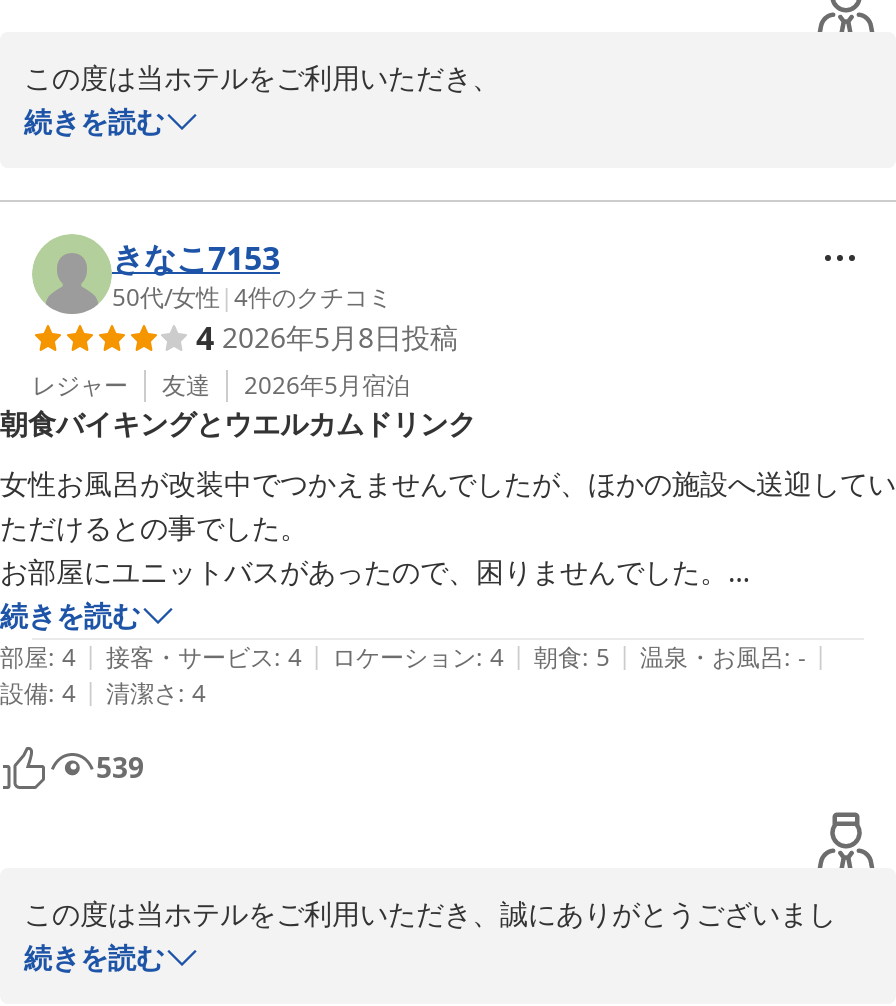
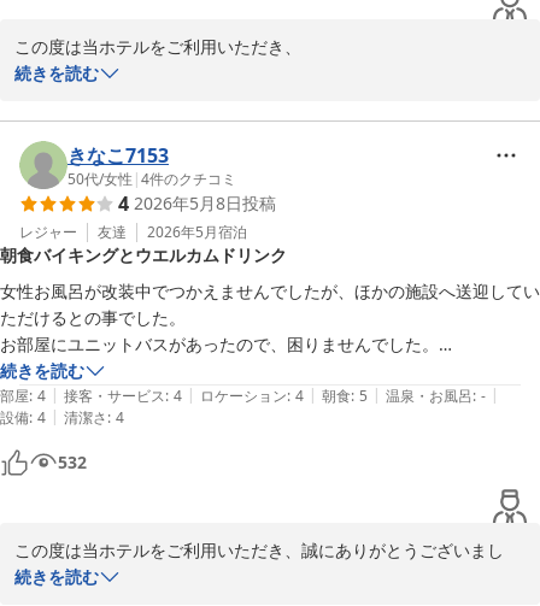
[96,748,144,786] 539 -> [58,451,87,473] 532

